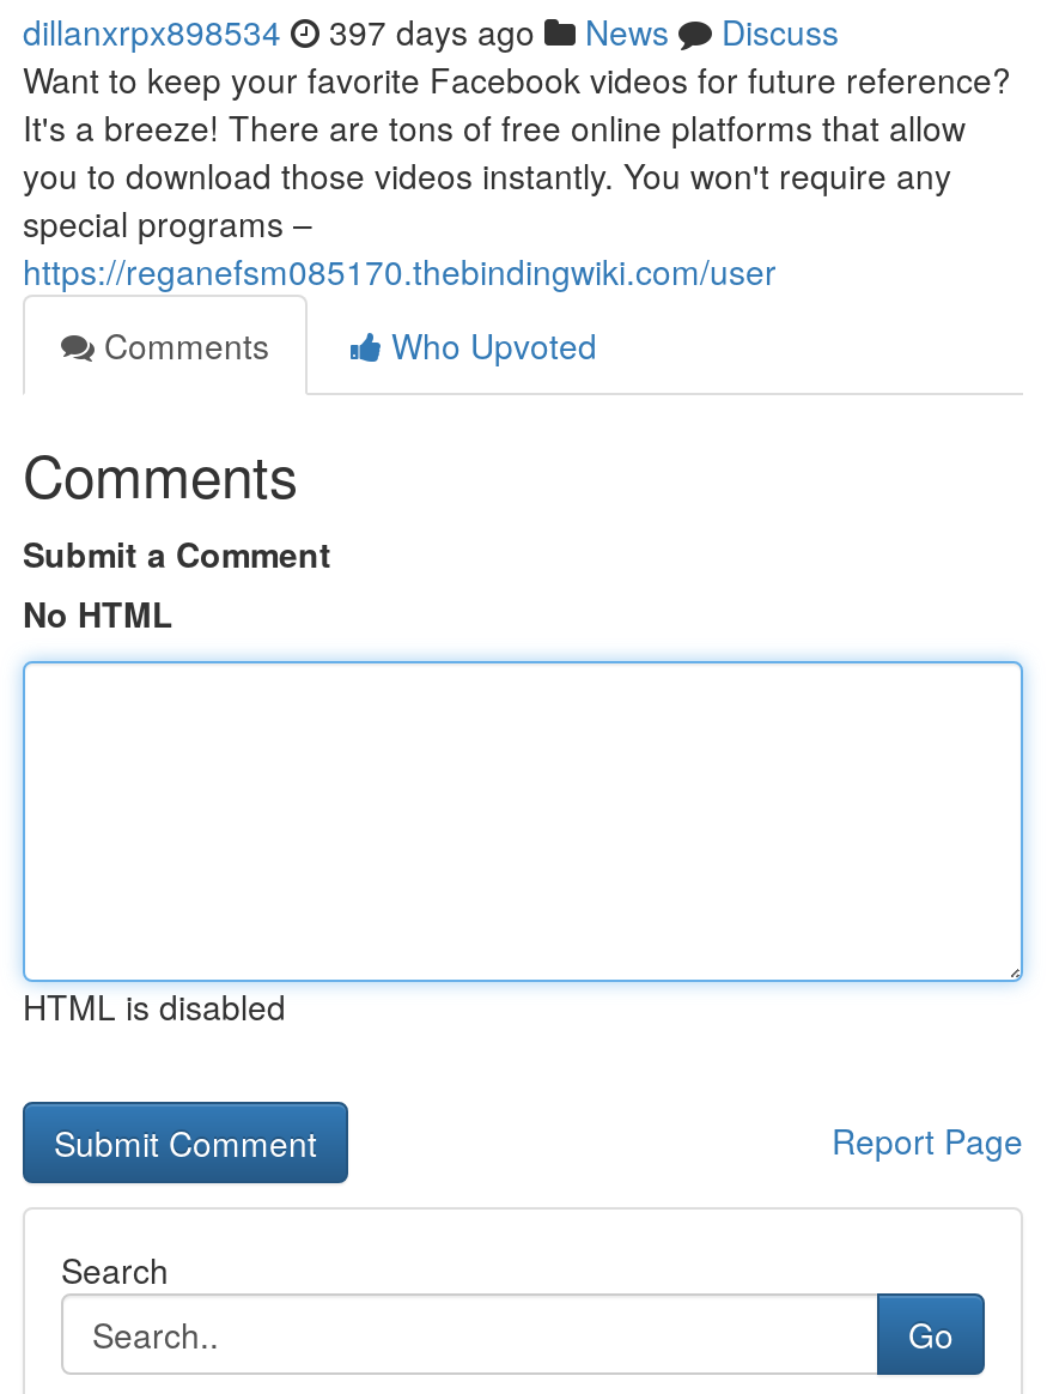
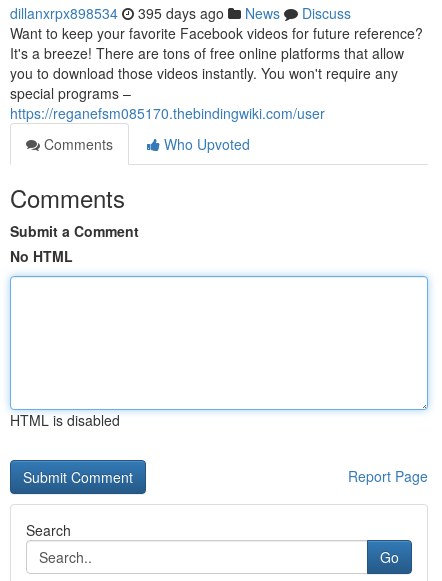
[23,7,839,55] dillanxrpx898534 397 days ago News Discuss -> [10,3,351,23] dillanxrpx898534 395 days ago News Discuss

